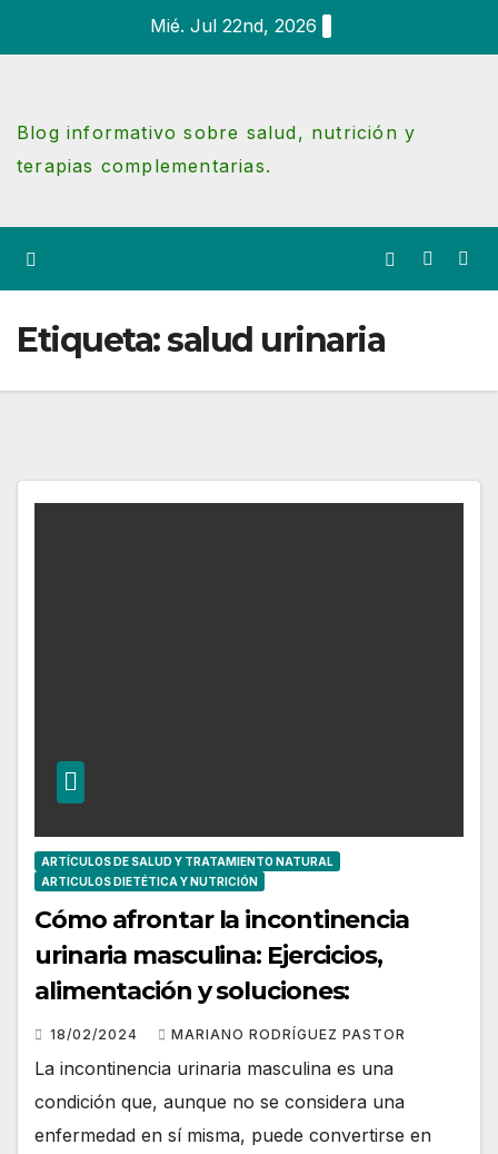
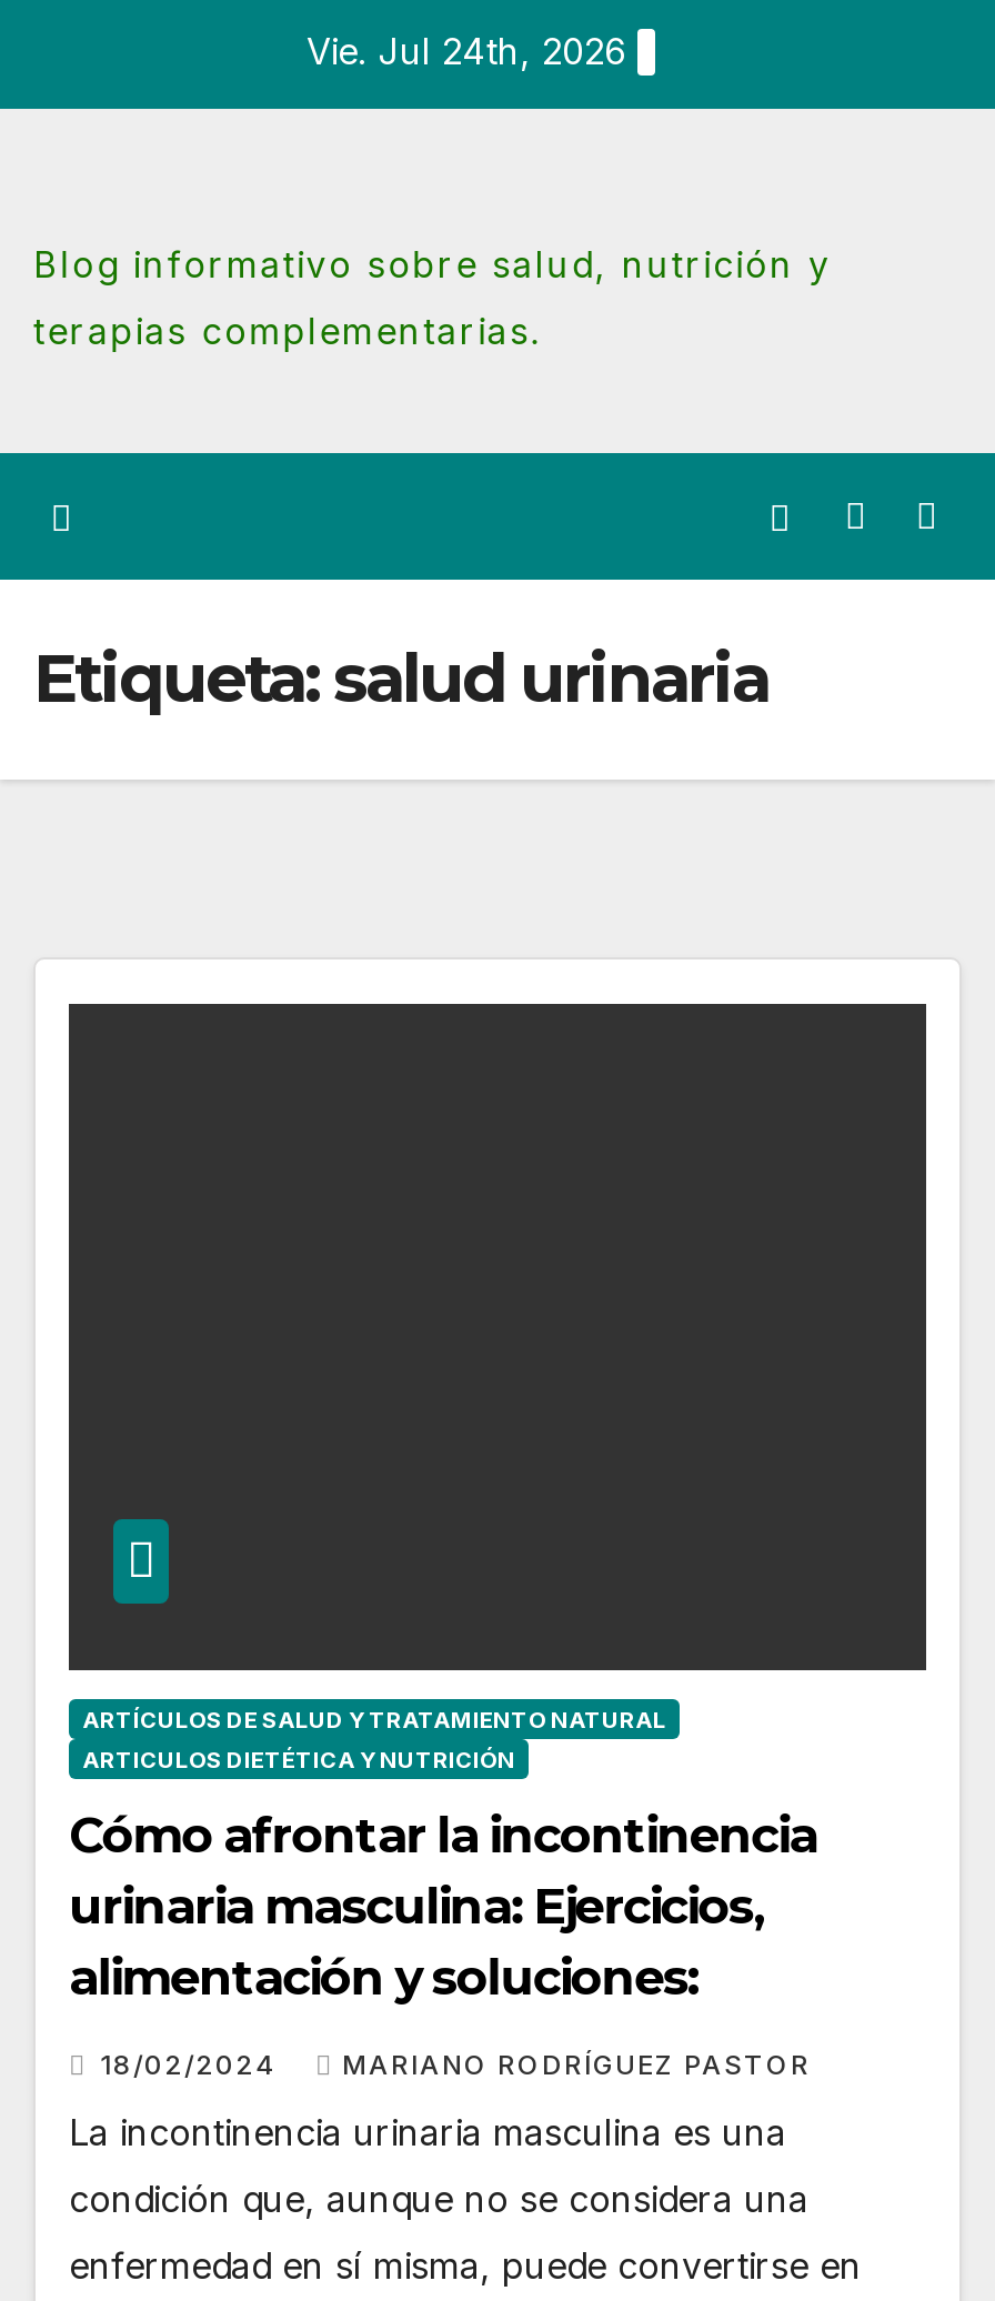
[150,14,317,37] Mié. Jul 22nd, 2026 -> [306,29,626,73] Vie. Jul 24th, 2026

